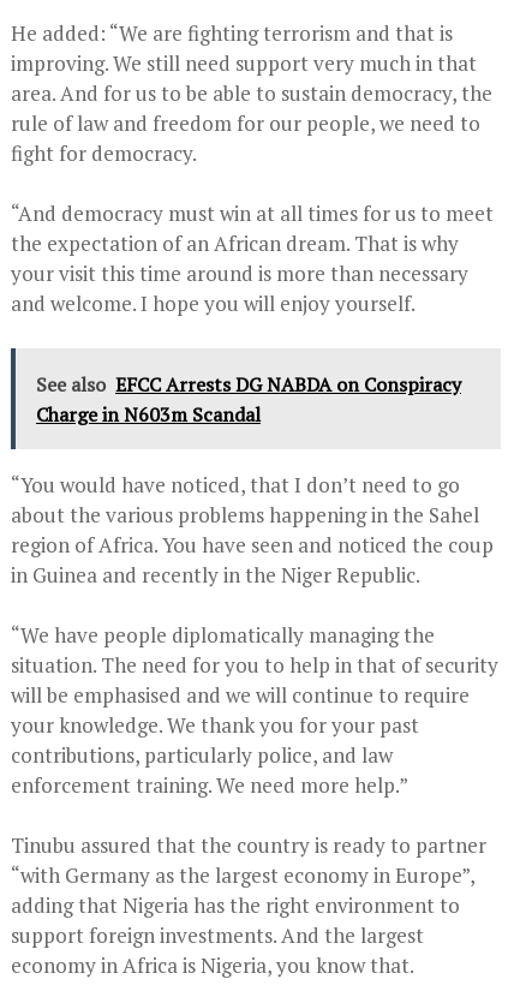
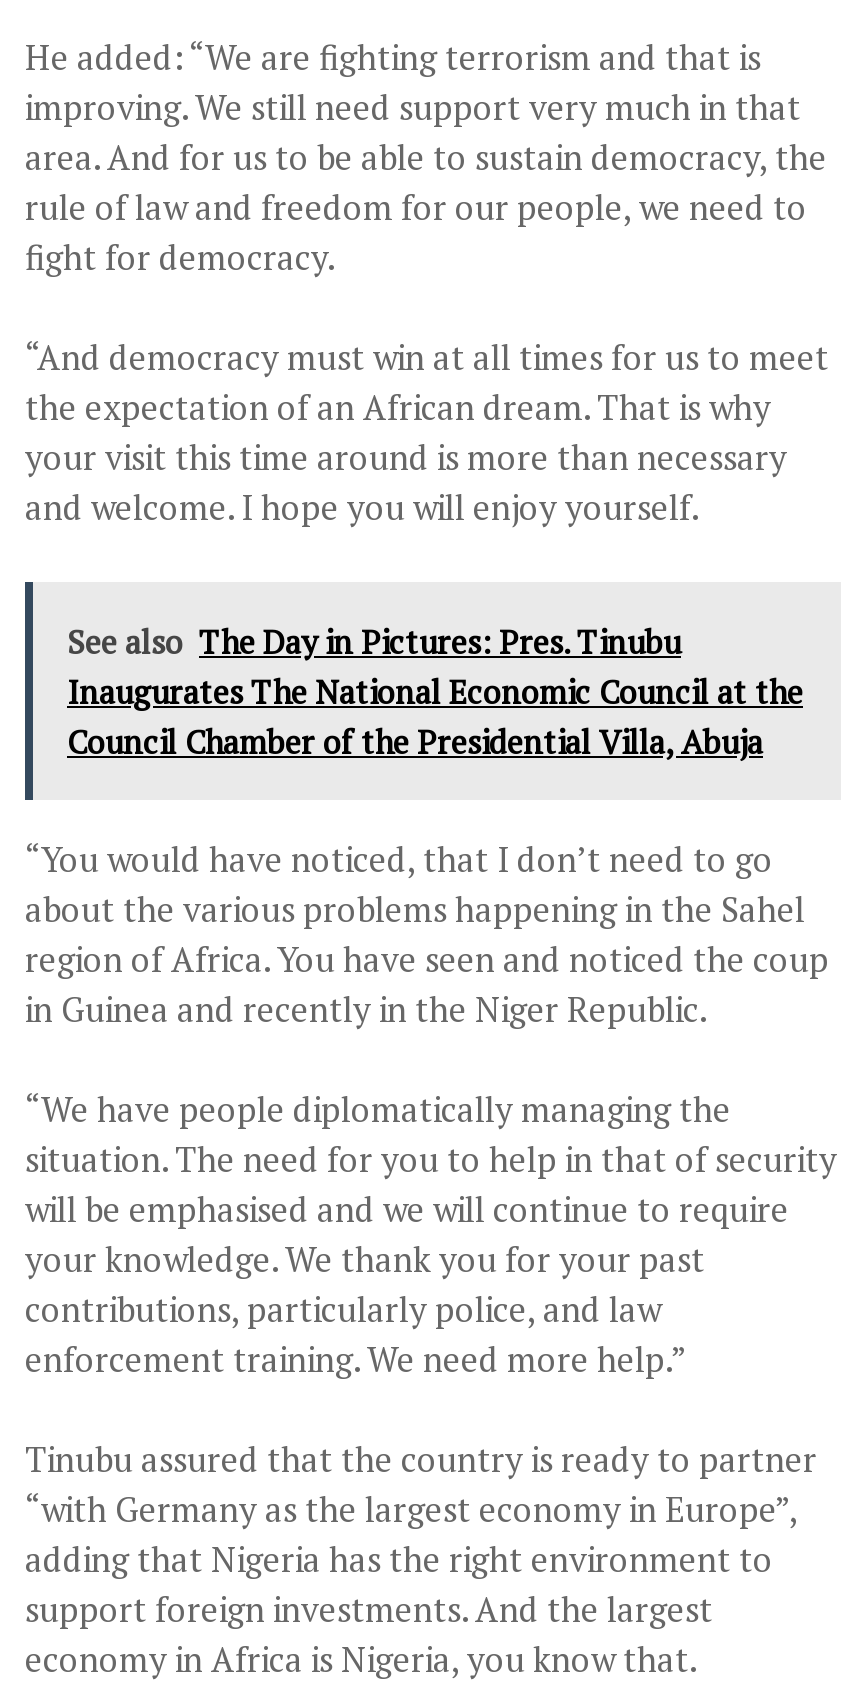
[36,371,461,428] See also EFCC Arrests DG NABDA on Conspiracy | Charge in N603m Scandal -> [67,620,803,764] See also The Day in Pictures: Pres. Tinubu | Inaugurates The National Economic Council at the | Council Chamber of the Presidential Villa, Abuja

